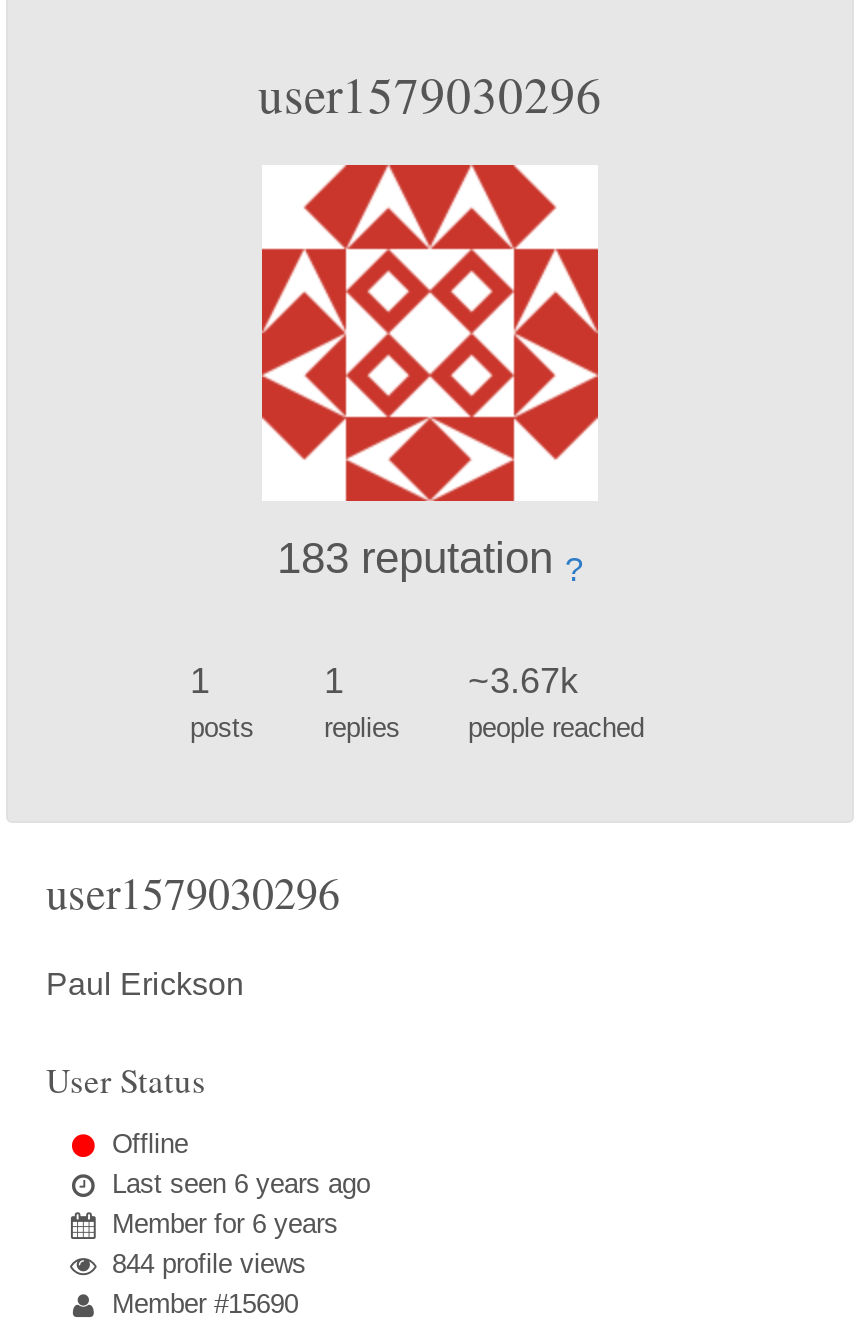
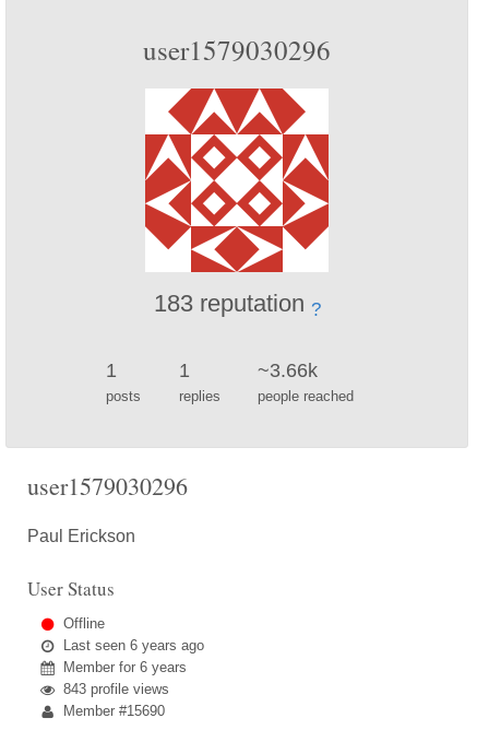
[468,660,578,700] ~3.67k -> [258,359,318,381] ~3.66k
[112,1248,306,1278] 844 profile views -> [63,680,169,697] 843 profile views

